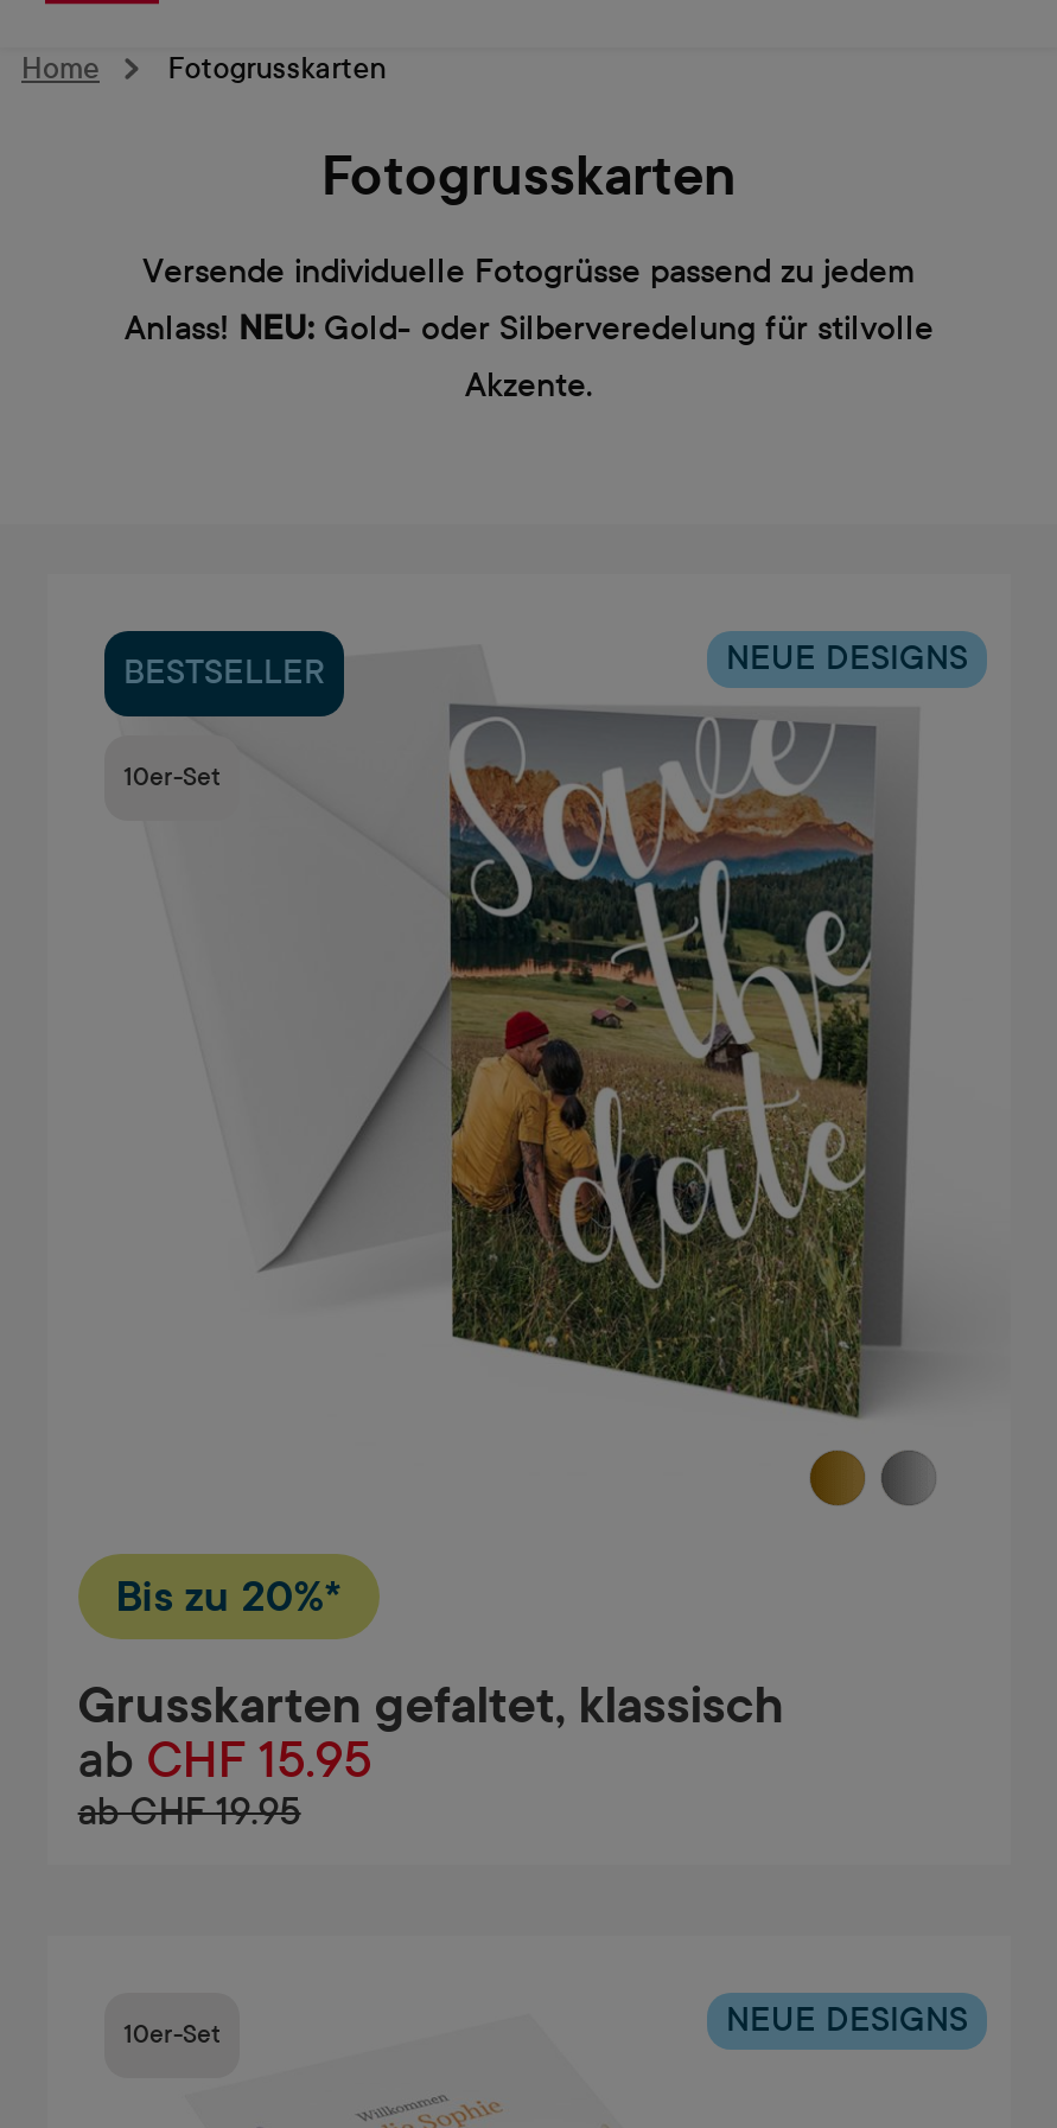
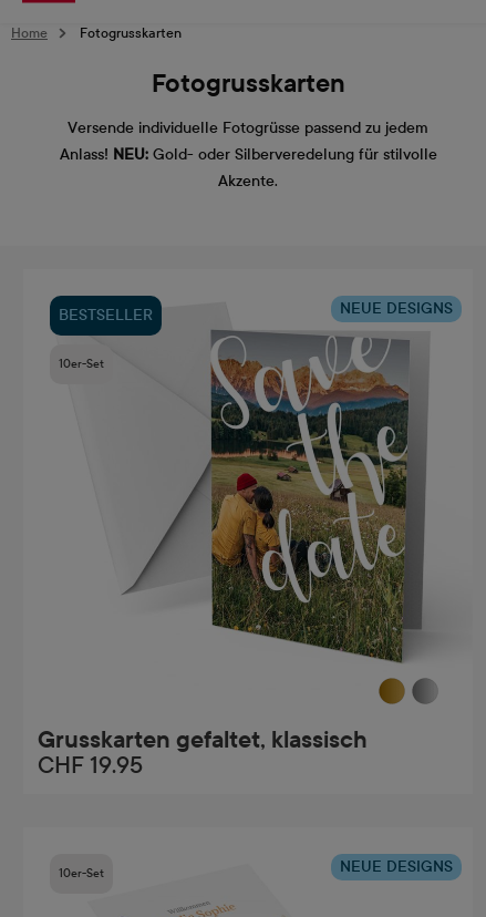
[116,1573,341,1621] Bis zu 20%* -> none
[78,1732,372,1834] ab CHF 15.95 | ab CHF 19.95 -> [37,752,143,780] CHF 19.95

